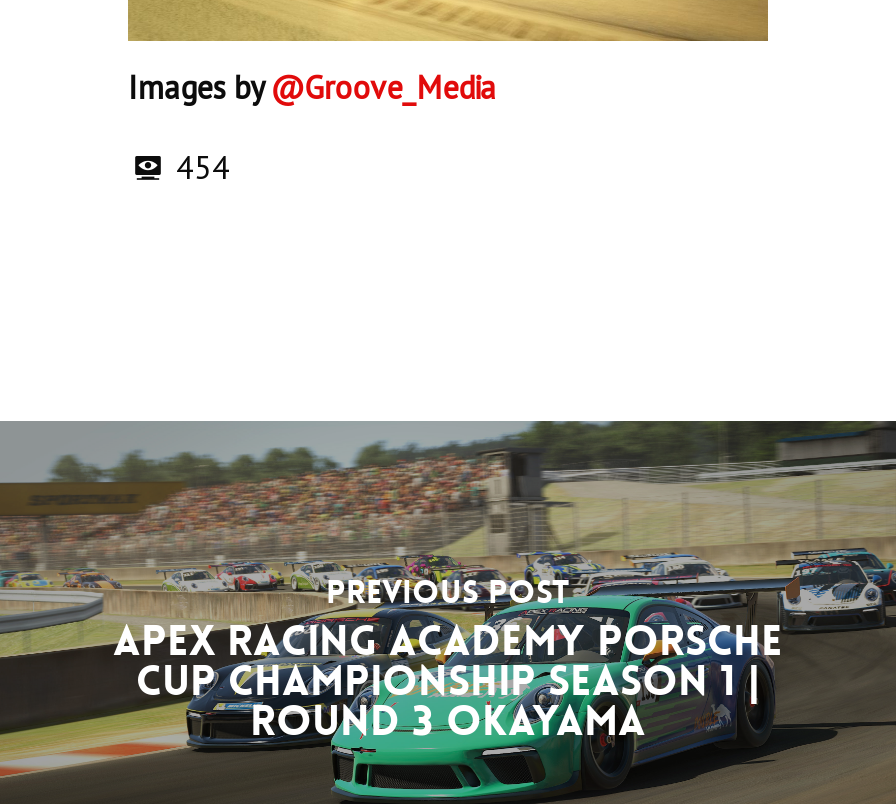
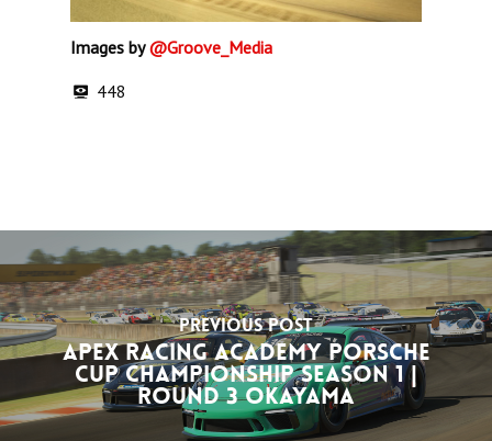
[176,146,230,186] 454 -> [97,80,126,102] 448

